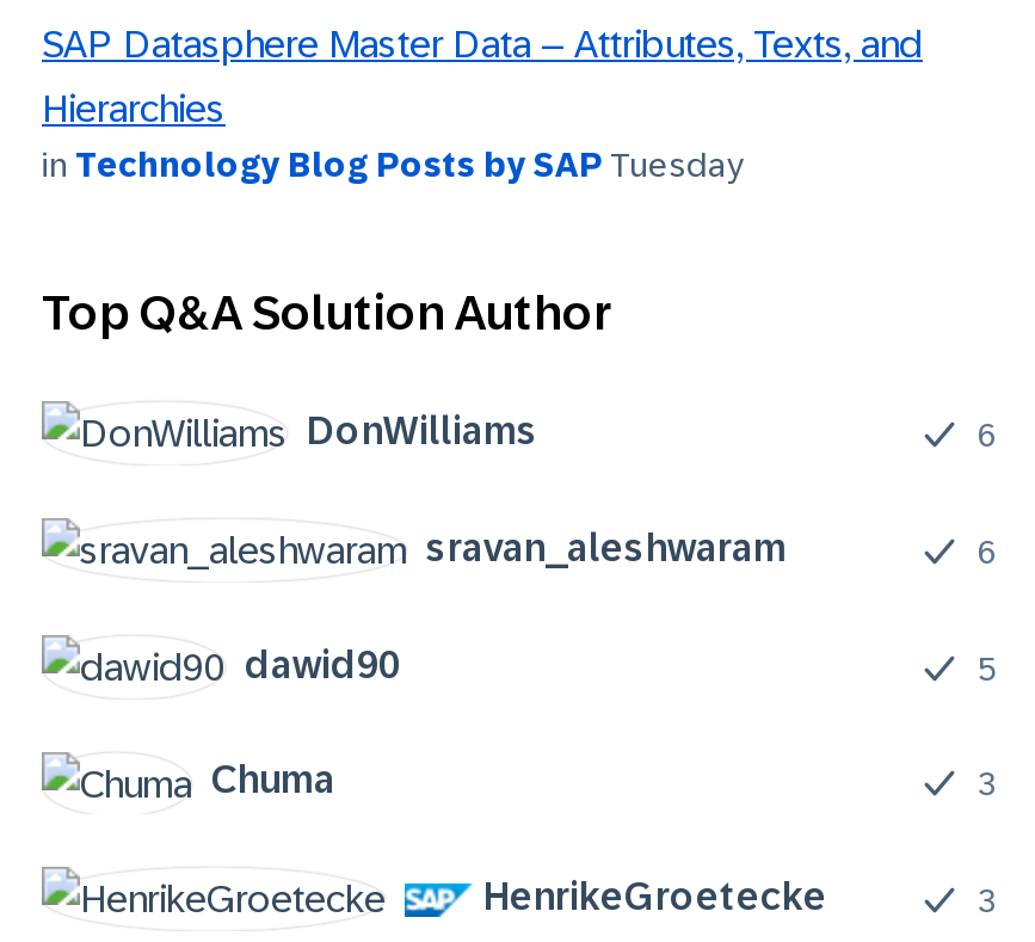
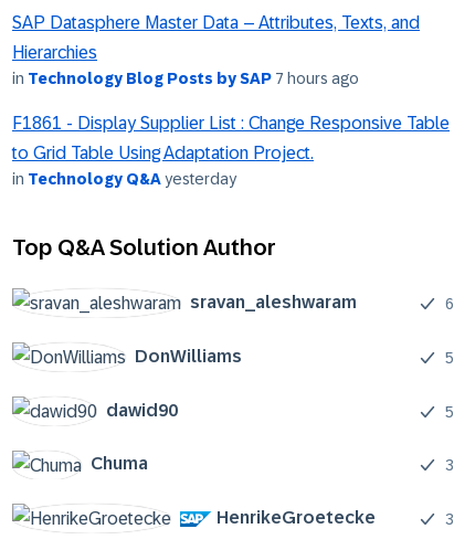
[42,146,744,184] in Technology Blog Posts by SAP Tuesday -> [12,70,450,188] in Technology Blog Posts by SAP 7 hours ago | F1861 - Display Supplier List : Change Responsive Table | to Grid Table Using Adaptation Project. | in Technology Q&A yesterday
[307,411,997,454] DonWilliams | 6 -> none
none -> [135,347,454,367] DonWilliams | 5

